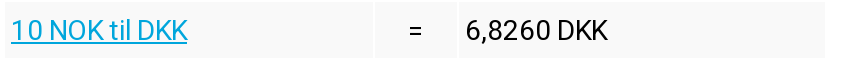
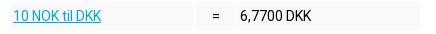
[465,14,607,46] 6,8260 DKK -> [240,8,311,24] 6,7700 DKK

